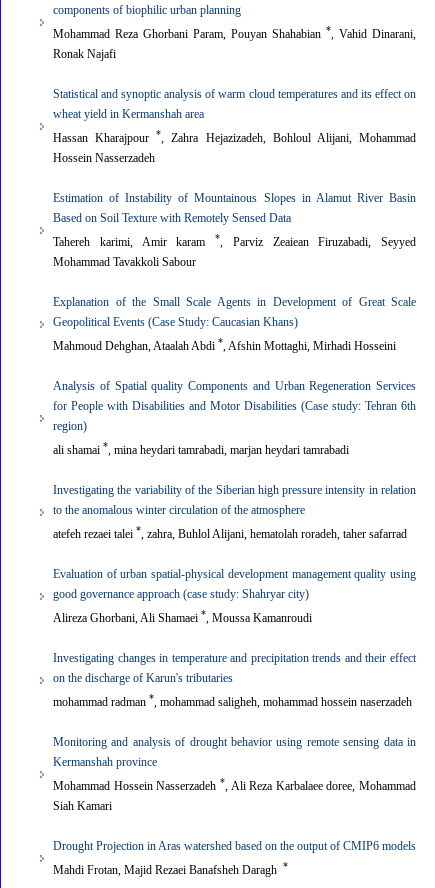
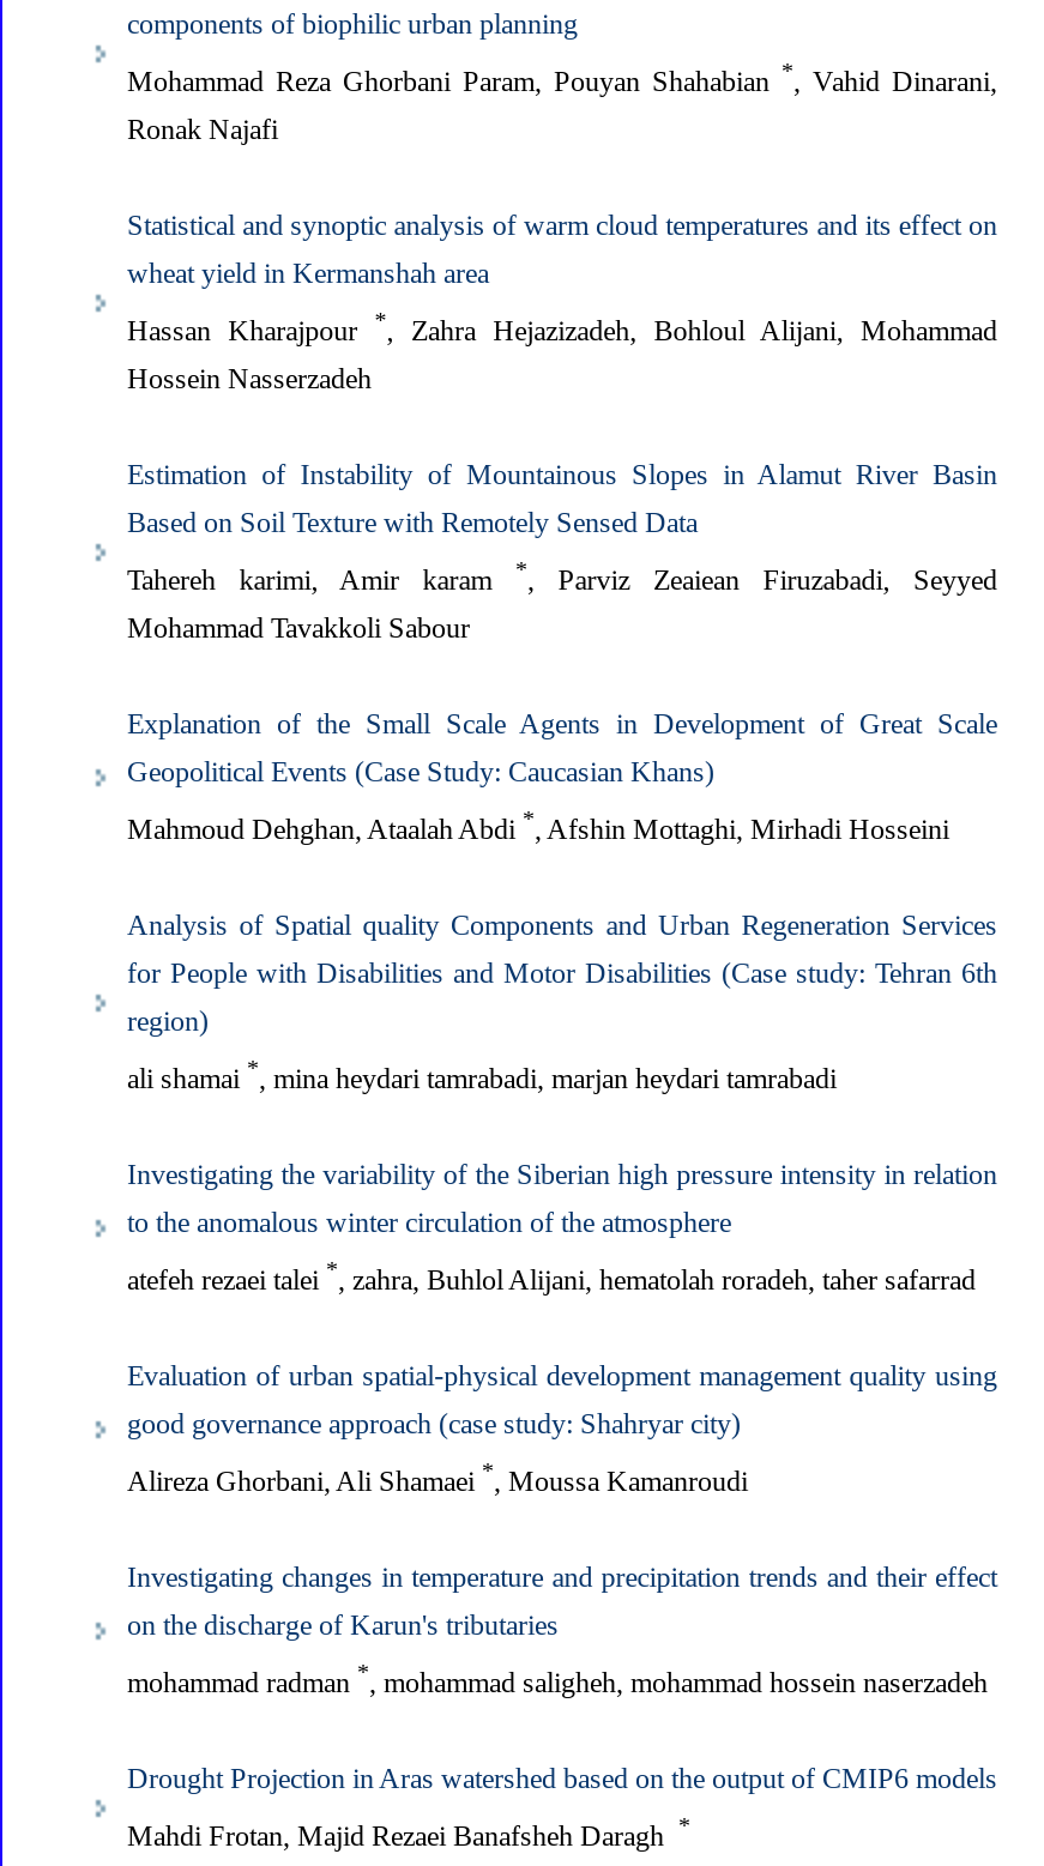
[53,735,416,813] Monitoring and analysis of drought behavior using remote sensing data in | Kermanshah province | Mohammad Hossein Nasserzadeh *, Ali Reza Karbalaee doree, Mohammad | Siah Kamari -> none

